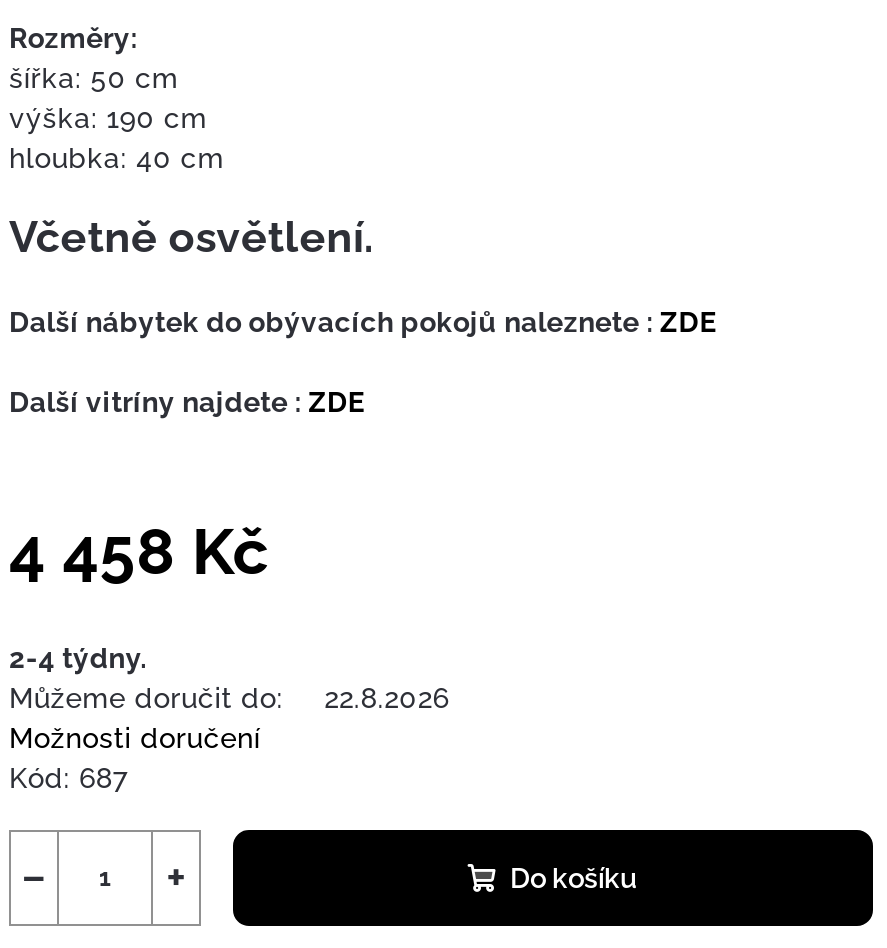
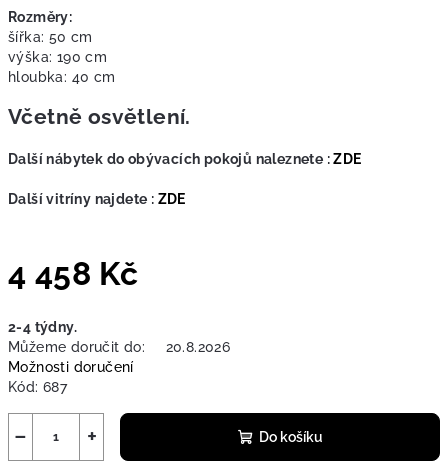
[9,682,449,714] Můžeme doručit do: 22.8.2026 -> [8,339,230,355] Můžeme doručit do: 20.8.2026

